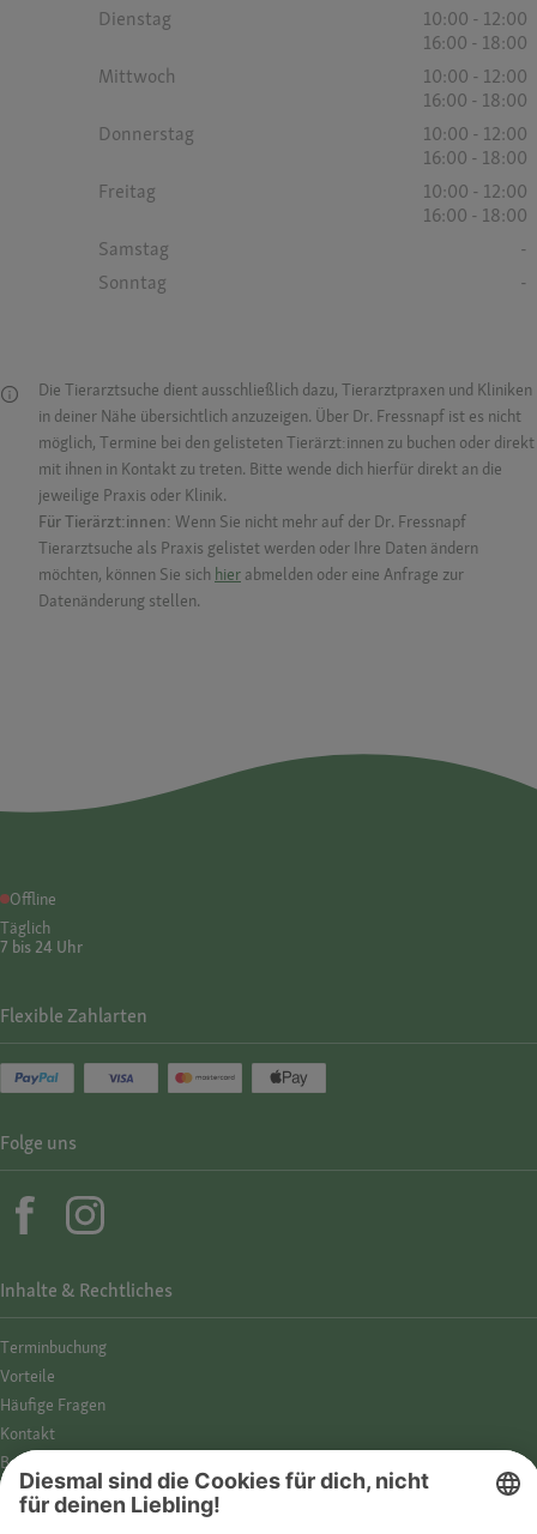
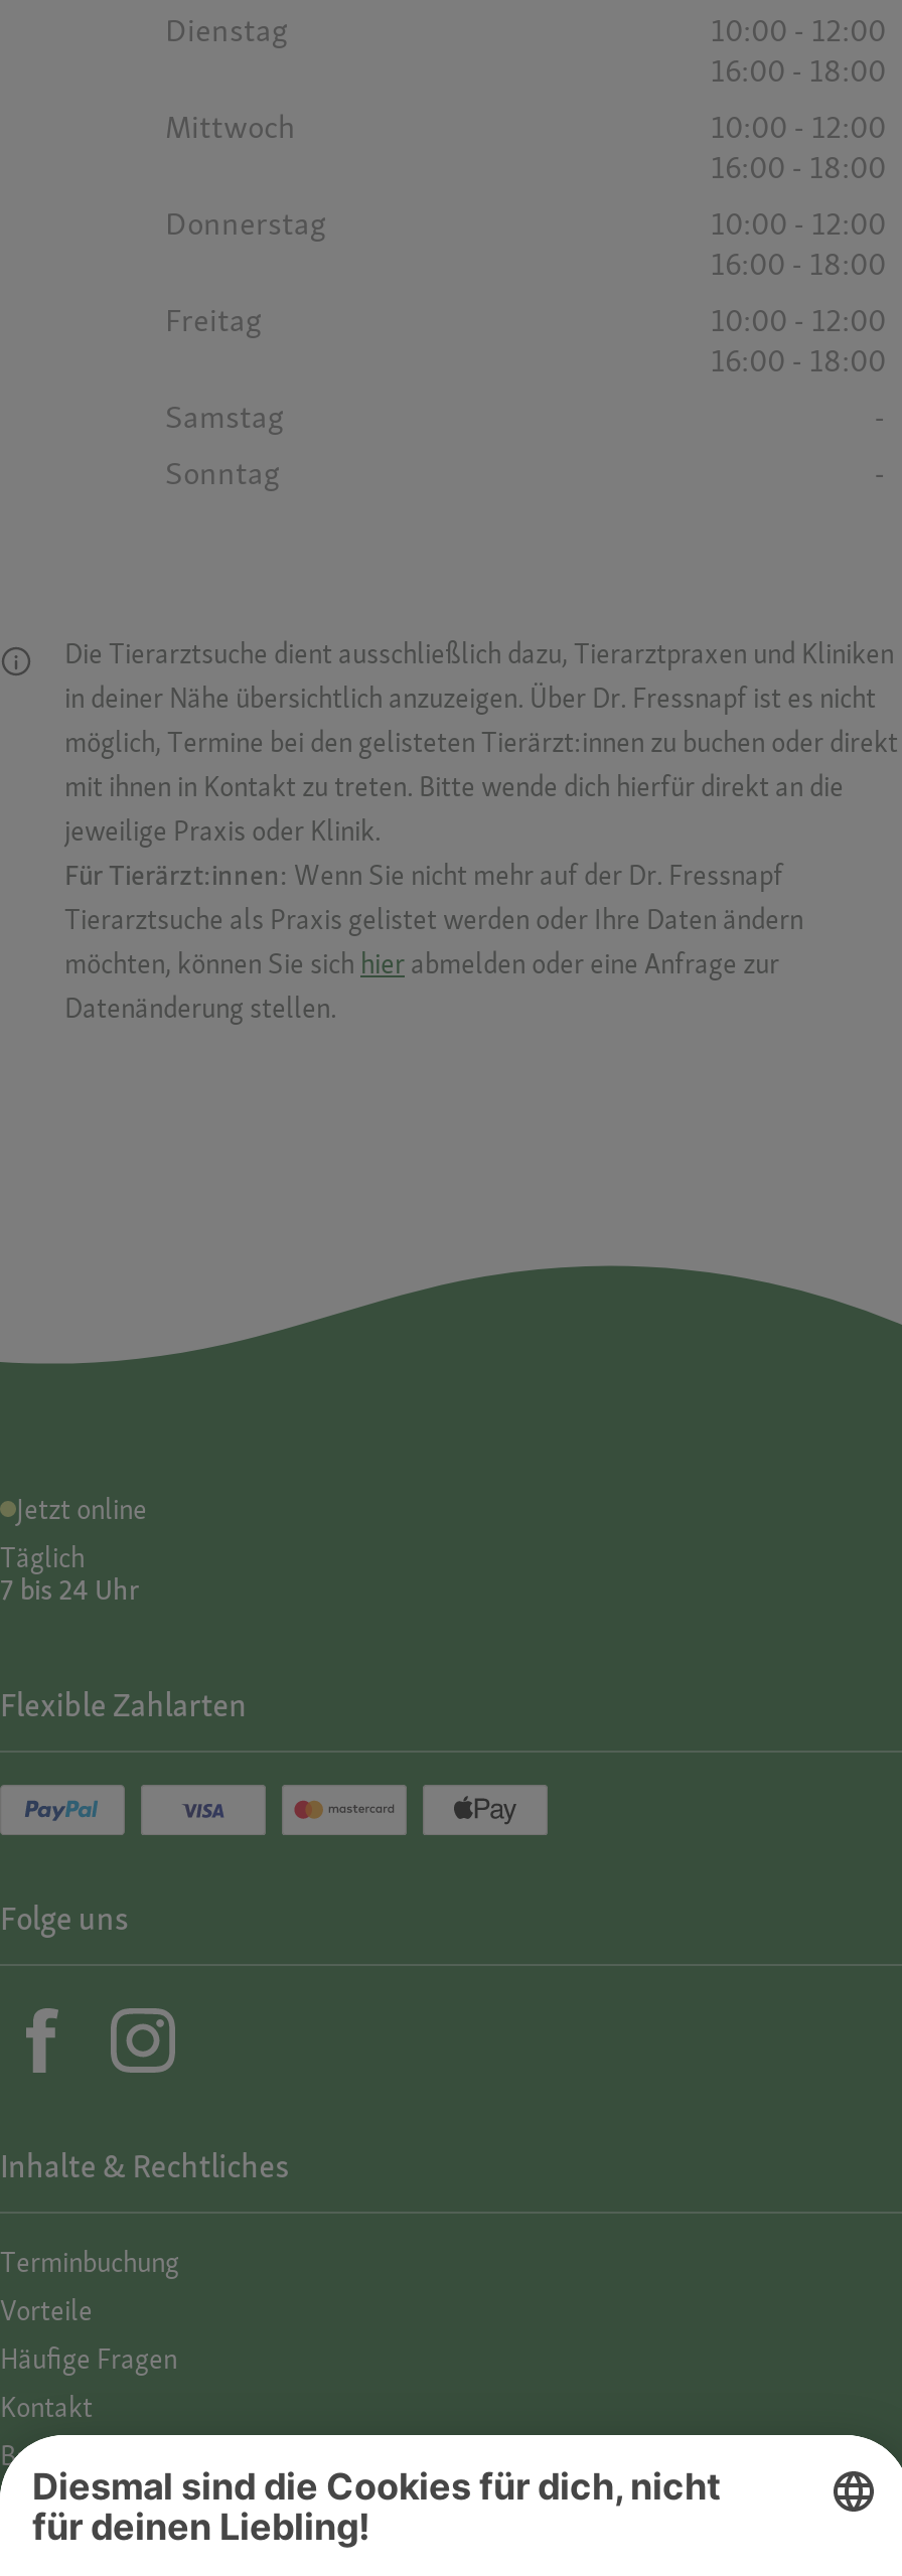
[10,888,56,910] Offline -> [16,1491,147,1527] Jetzt online

